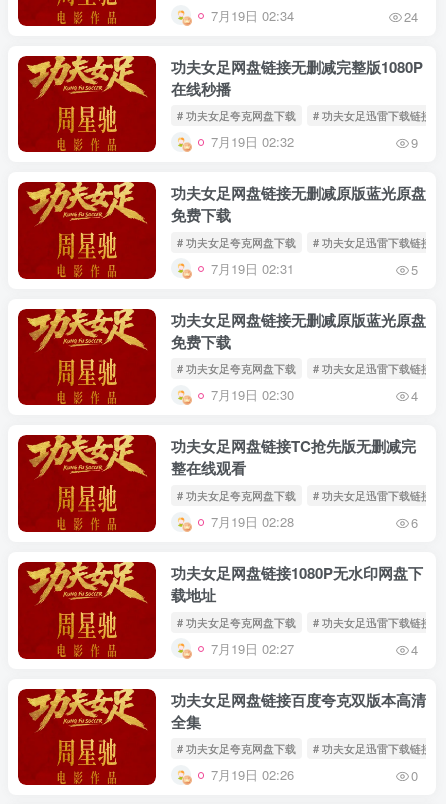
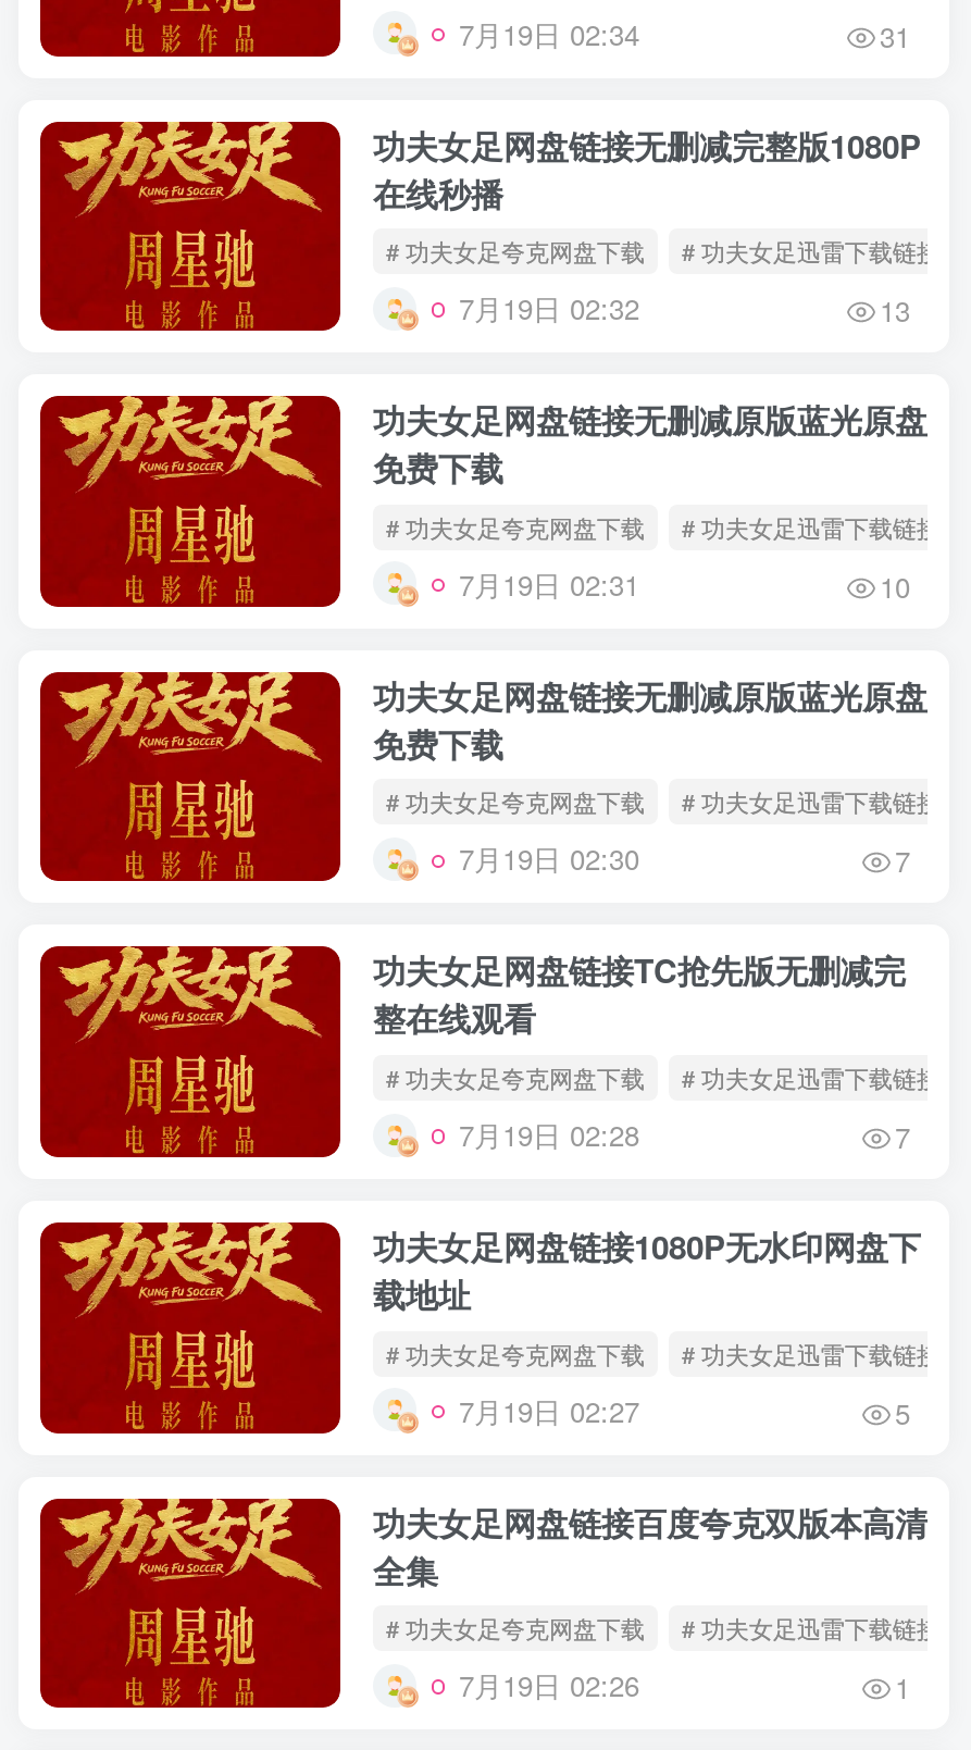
[404,7,418,26] 24 -> [880,14,910,56] 31
[411,133,418,152] 9 -> [880,290,910,331] 13
[411,260,418,279] 5 -> [880,565,910,606] 10
[411,386,418,405] 4 -> [895,841,910,882] 7
[411,513,418,532] 6 -> [895,1116,910,1157] 7
[411,640,418,659] 4 -> [895,1391,910,1433] 5
[411,766,418,785] 0 -> [895,1667,910,1708] 1

